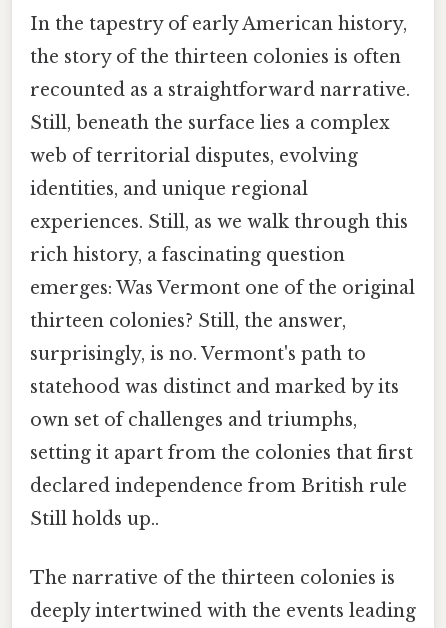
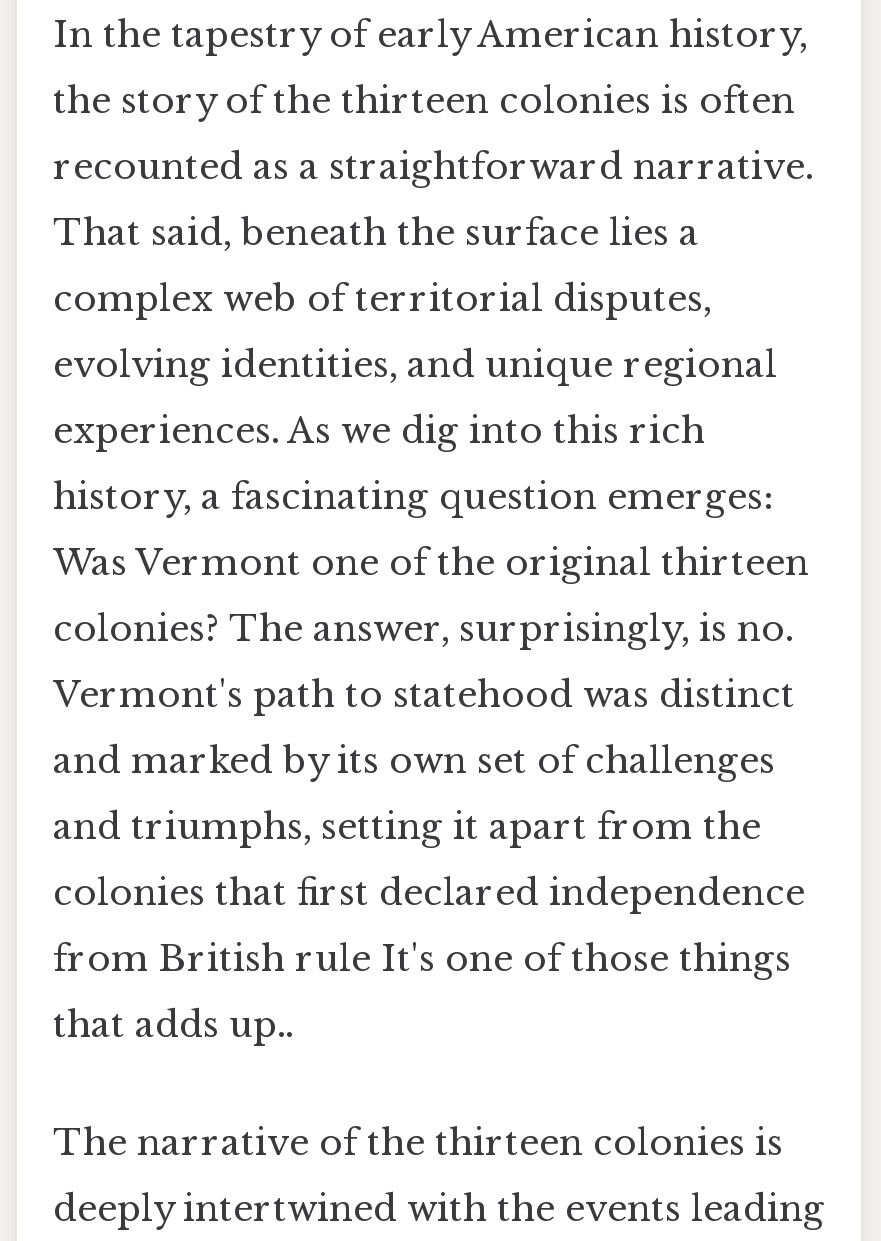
[30,112,390,134] Still, beneath the surface lies a complex -> [53,211,699,255] That said, beneath the surface lies a
[30,145,358,167] web of territorial disputes, evolving -> [53,277,711,321] complex web of territorial disputes,
[30,178,308,200] identities, and unique regional -> [53,343,777,387] evolving identities, and unique regional
[30,211,408,233] experiences. Still, as we walk through this -> [53,409,705,453] experiences. As we dig into this rich
[30,244,345,266] rich history, a fascinating question -> [53,475,771,519] history, a fascinating question emerges:
[30,277,415,299] emerges: Was Vermont one of the original -> [53,541,809,585] Was Vermont one of the original thirteen
[30,310,346,332] thirteen colonies? Still, the answer, -> [53,607,793,651] colonies? The answer, surprisingly, is no.
[30,343,366,365] surprisingly, is no. Vermont's path to -> [53,673,795,717] Vermont's path to statehood was distinct
[30,376,399,398] statehood was distinct and marked by its -> [53,739,775,783] and marked by its own set of challenges
[30,409,357,431] own set of challenges and triumphs, -> [53,805,761,849] and triumphs, setting it apart from the
[30,442,413,464] setting it apart from the colonies that first -> [53,871,805,915] colonies that first declared independence
[30,475,407,497] declared independence from British rule -> [53,937,791,981] from British rule It's one of those things
[30,508,159,530] Still holds up.. -> [53,1003,293,1047] that adds up..

